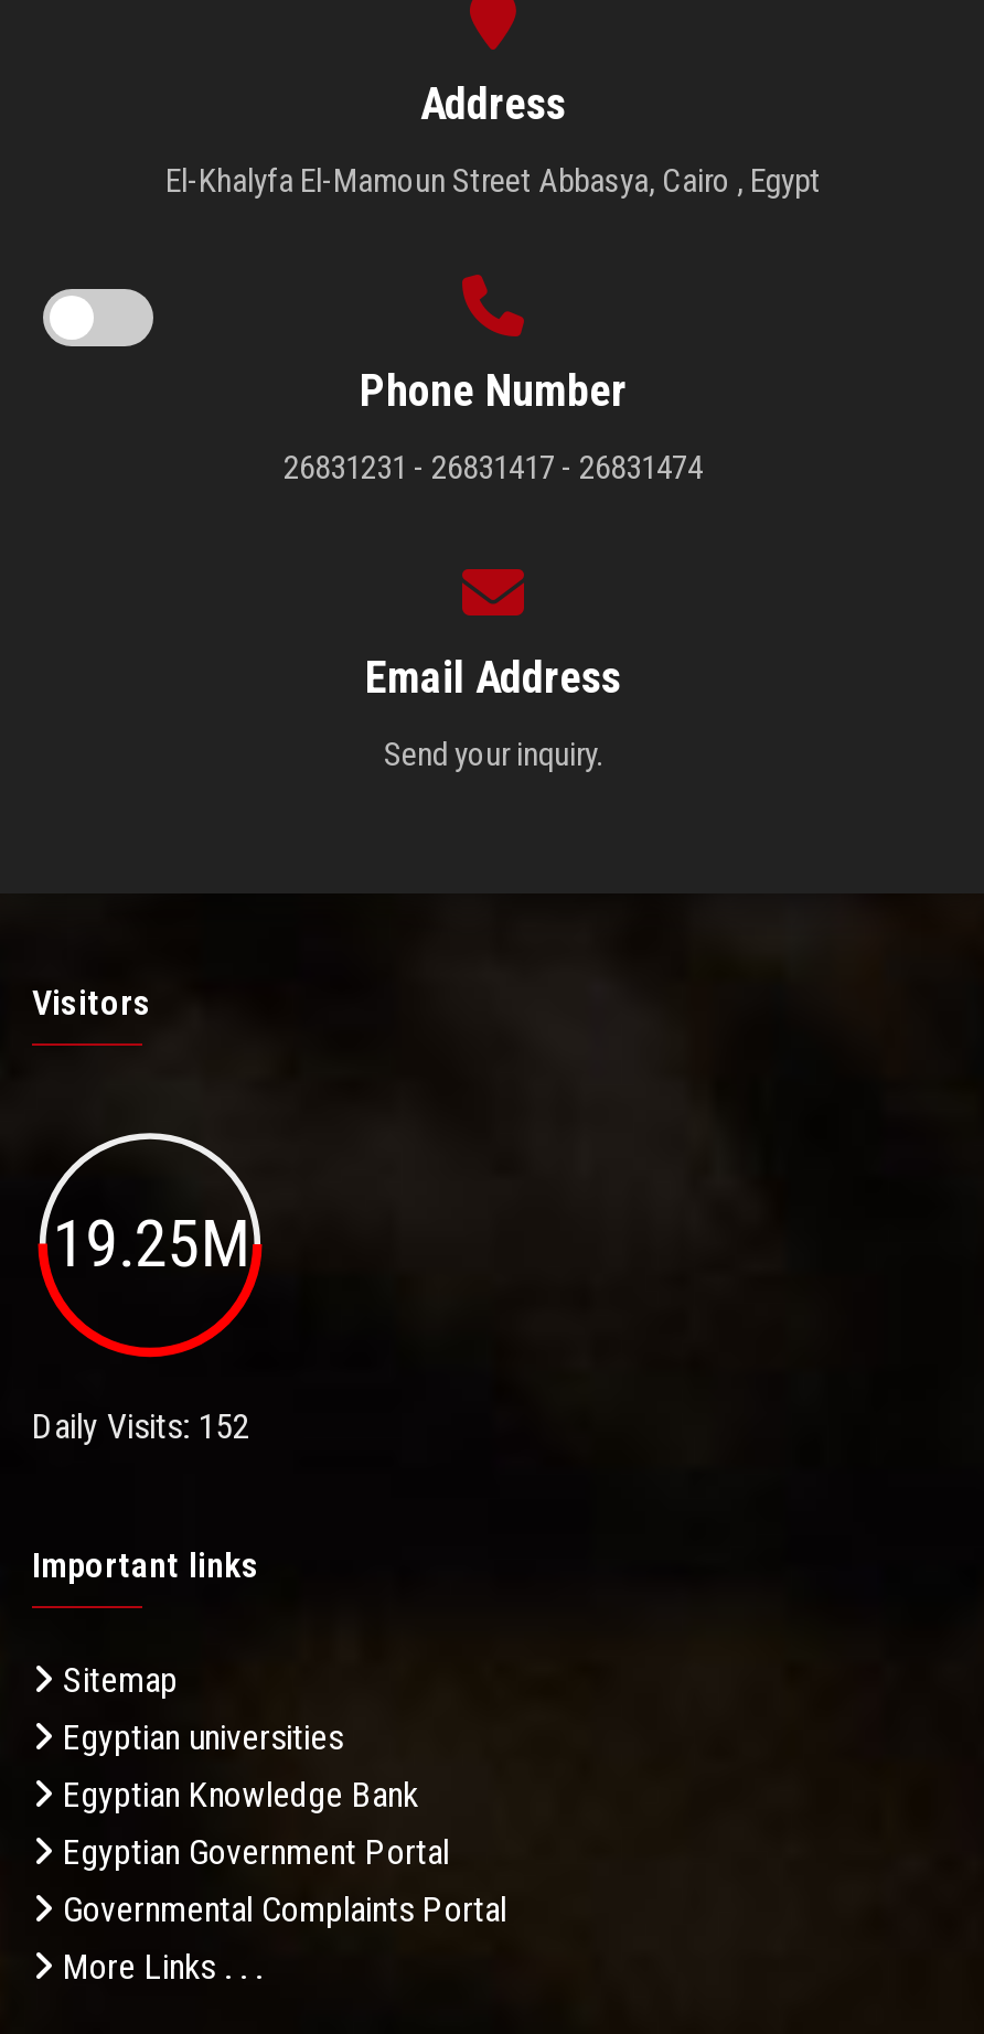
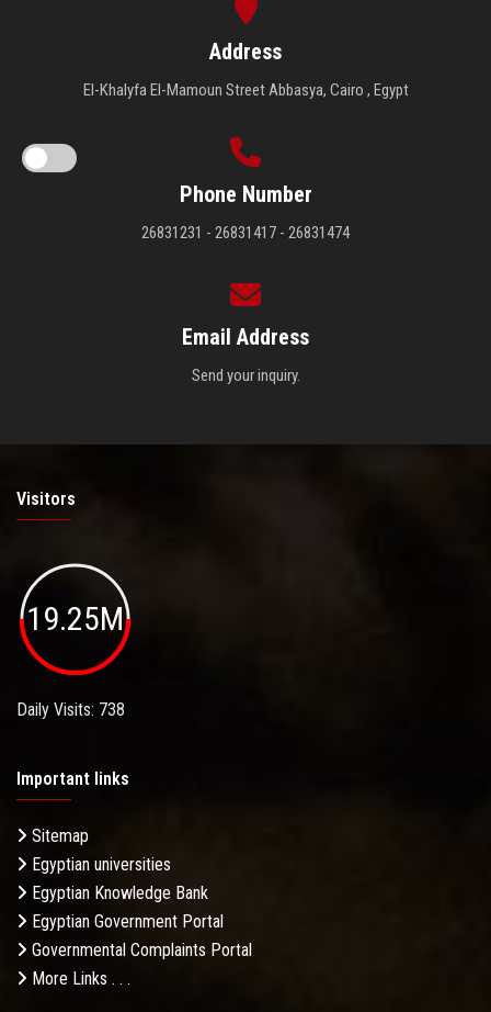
[32,1405,250,1447] Daily Visits: 152 -> [16,699,125,720] Daily Visits: 738

